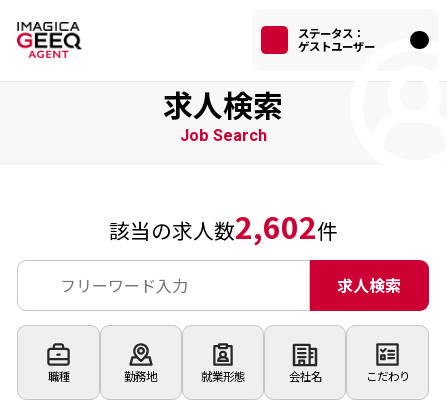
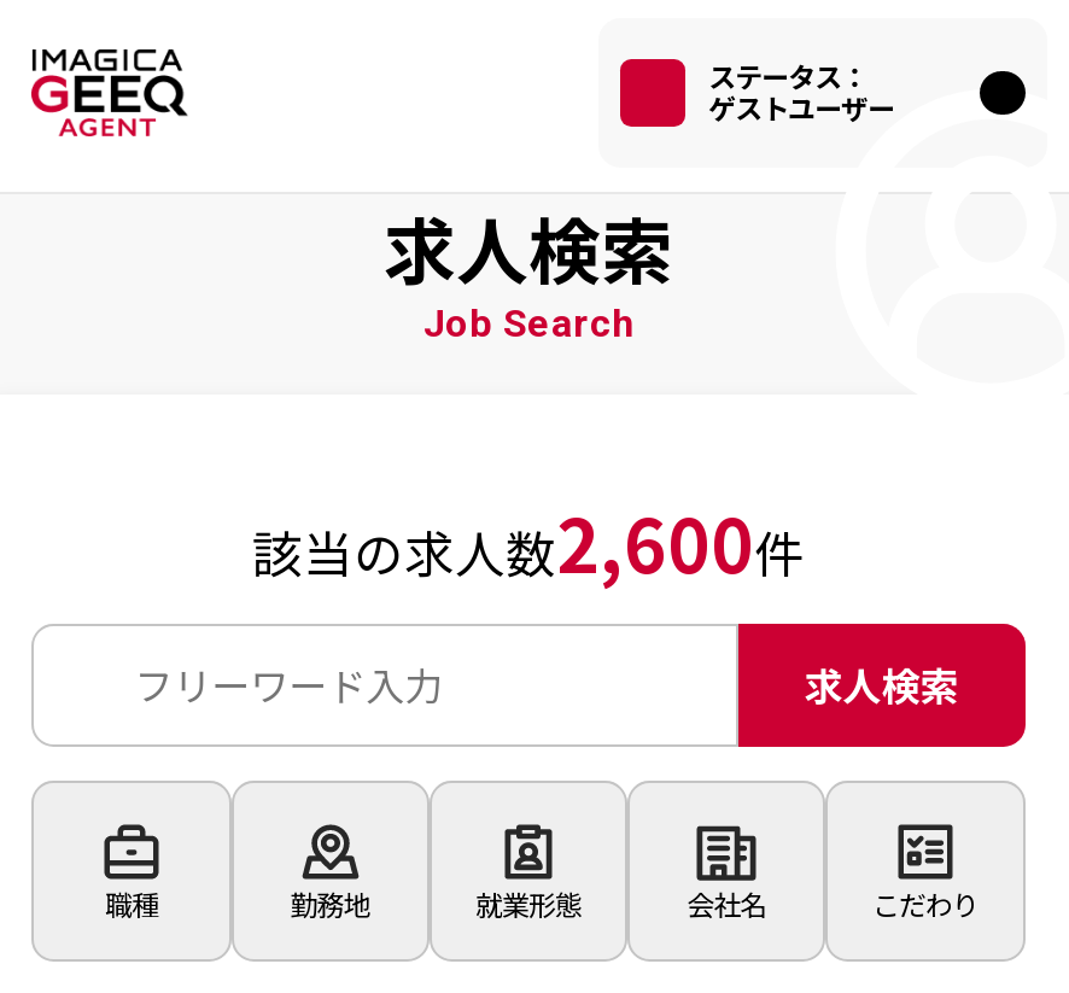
[108,204,337,248] 該当の求人数2,602件 -> [252,489,805,595] 該当の求人数2,600件

